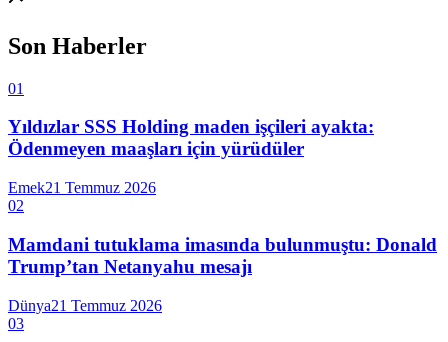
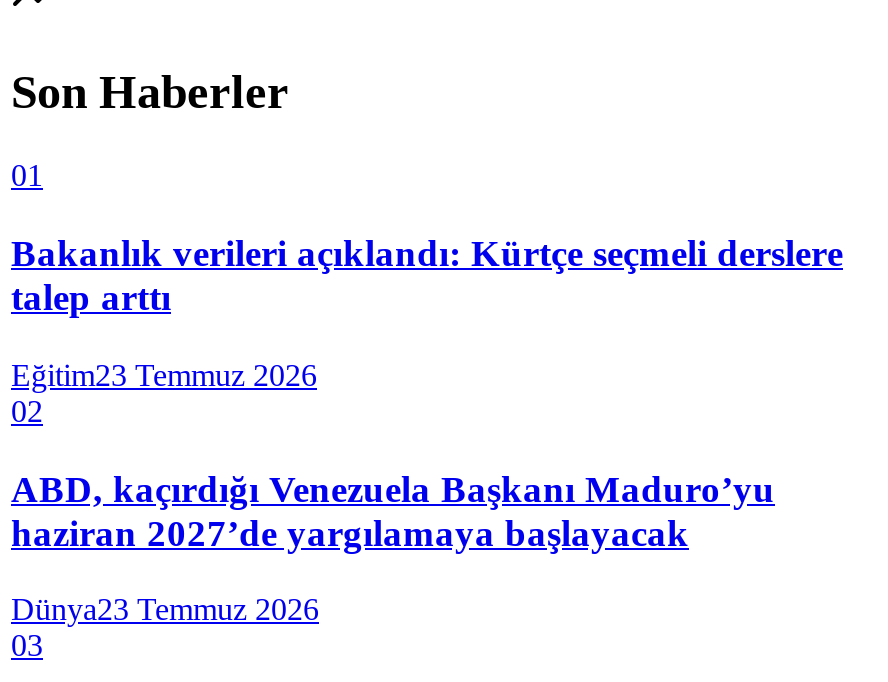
[8,116,374,159] Yıldızlar SSS Holding maden işçileri ayakta: | Ödenmeyen maaşları için yürüdüler -> [11,233,843,319] Bakanlık verileri açıklandı: Kürtçe seçmeli derslere | talep arttı
[8,179,156,196] Emek21 Temmuz 2026 -> [11,358,317,392] Eğitim23 Temmuz 2026
[8,234,437,277] Mamdani tutuklama imasında bulunmuştu: Donald | Trump’tan Netanyahu mesajı -> [11,468,775,554] ABD, kaçırdığı Venezuela Başkanı Maduro’yu | haziran 2027’de yargılamaya başlayacak
[8,296,162,313] Dünya21 Temmuz 2026 -> [11,593,319,627] Dünya23 Temmuz 2026

